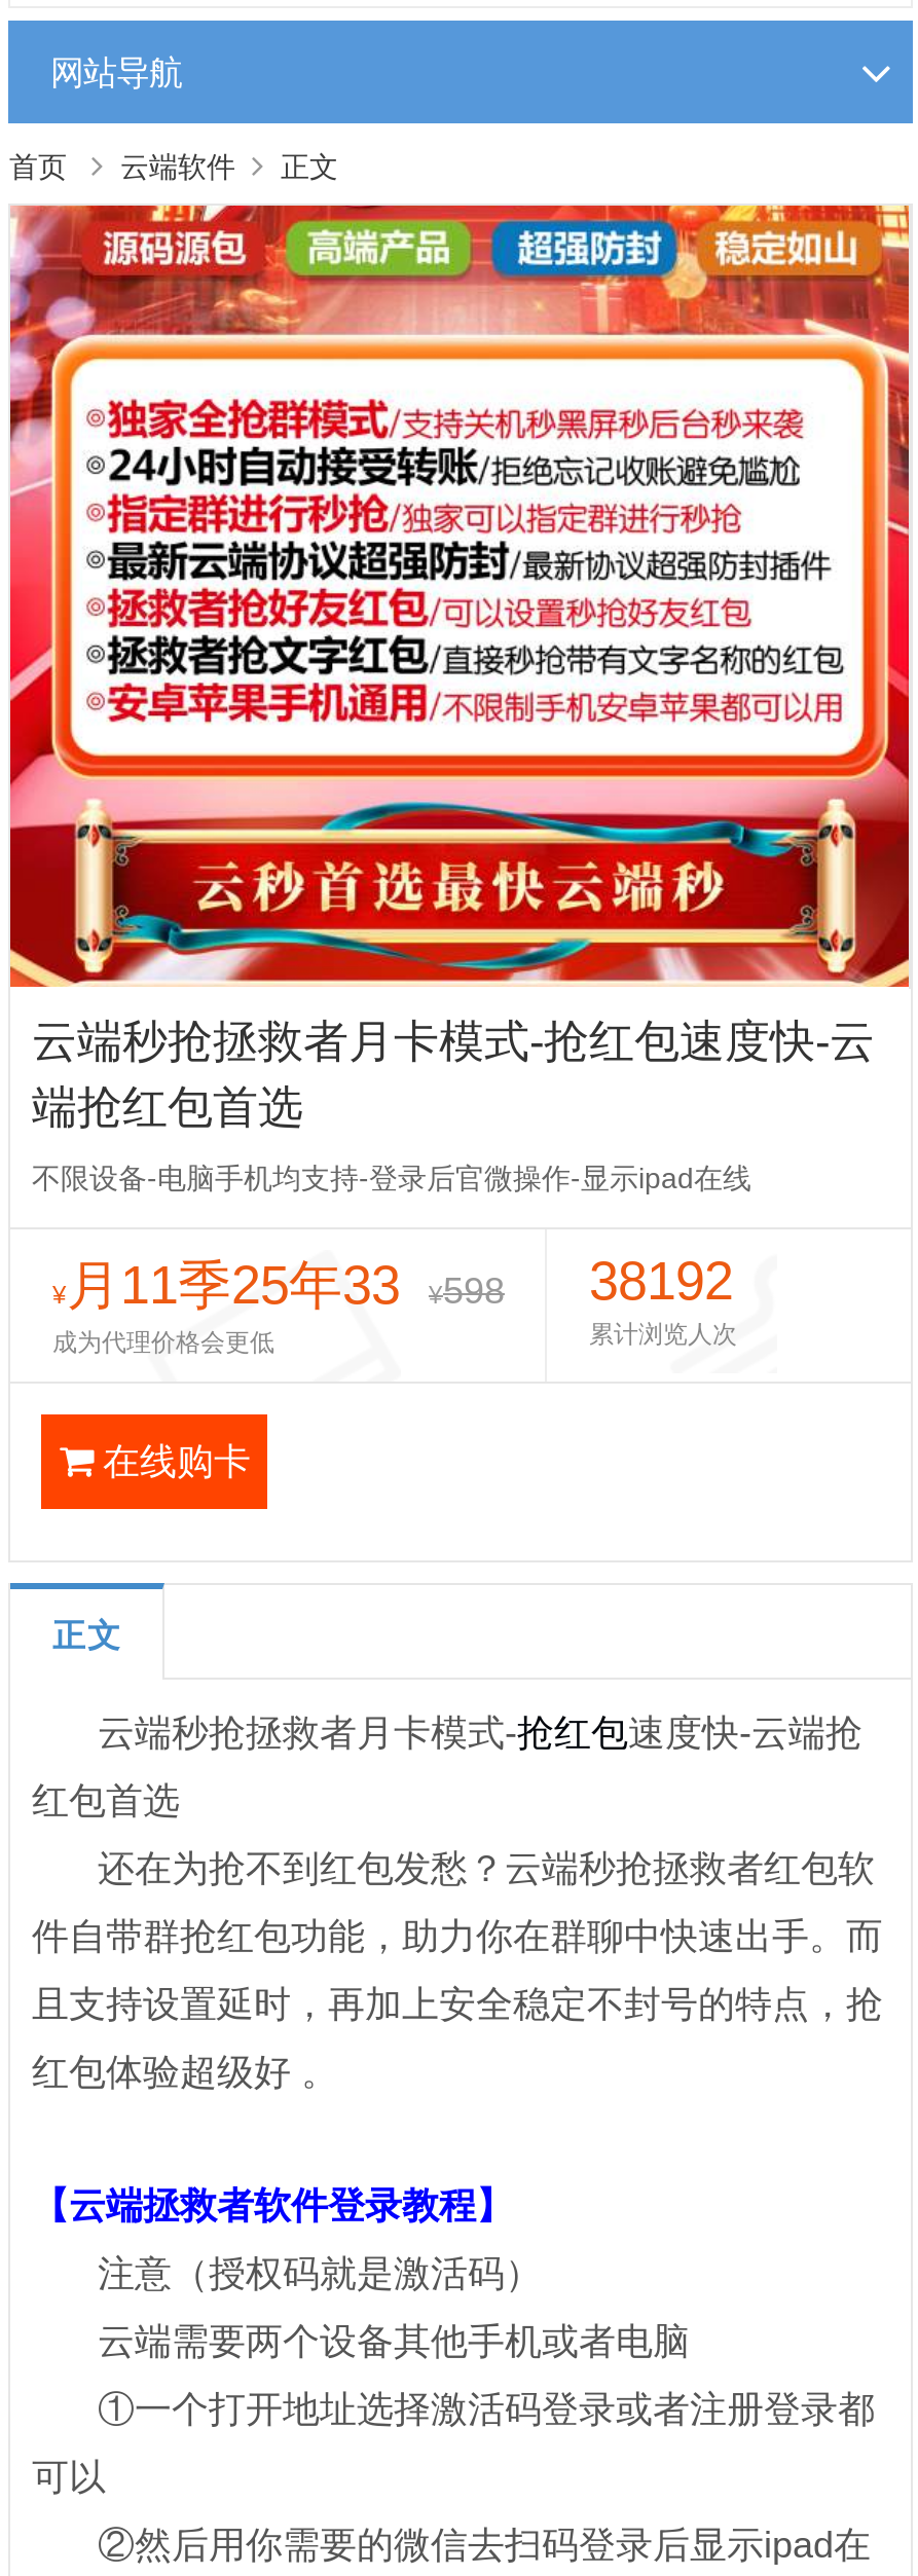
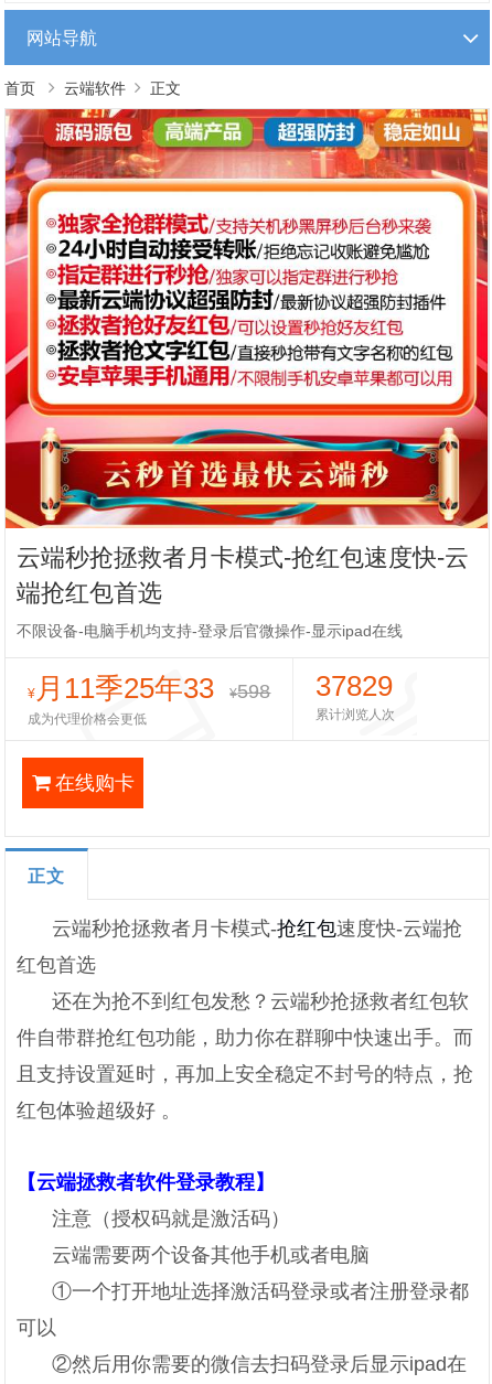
[589,1250,733,1312] 38192 -> [316,669,393,702] 37829

